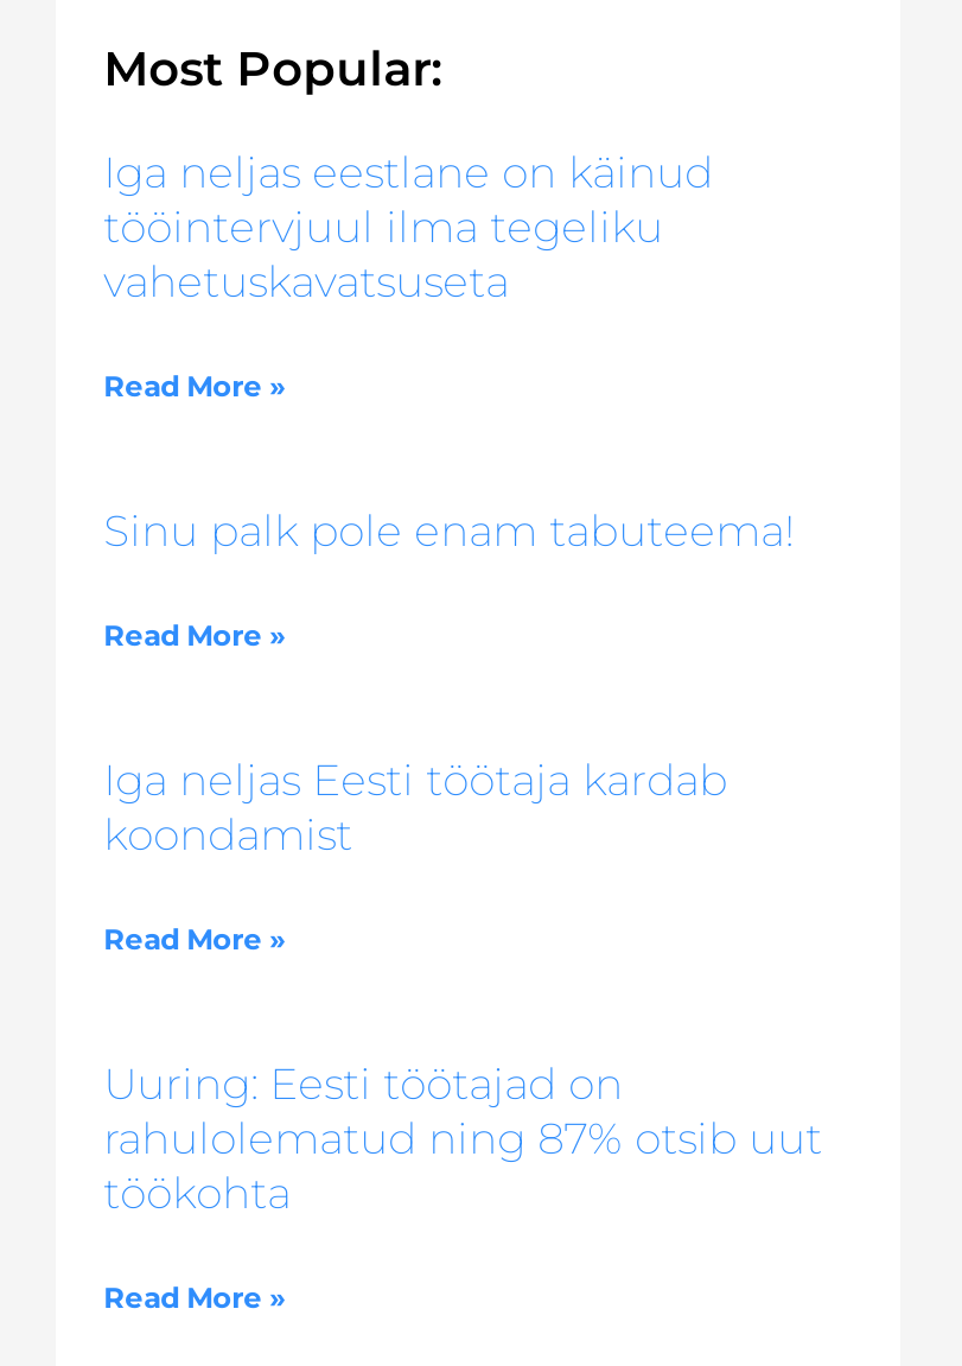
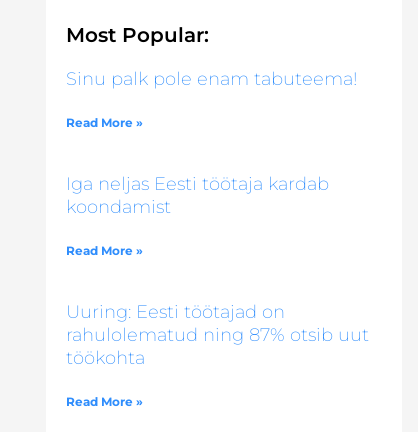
[104,147,713,404] Iga neljas eestlane on käinud | tööintervjuul ilma tegeliku | vahetuskavatsuseta | Read More » -> none

